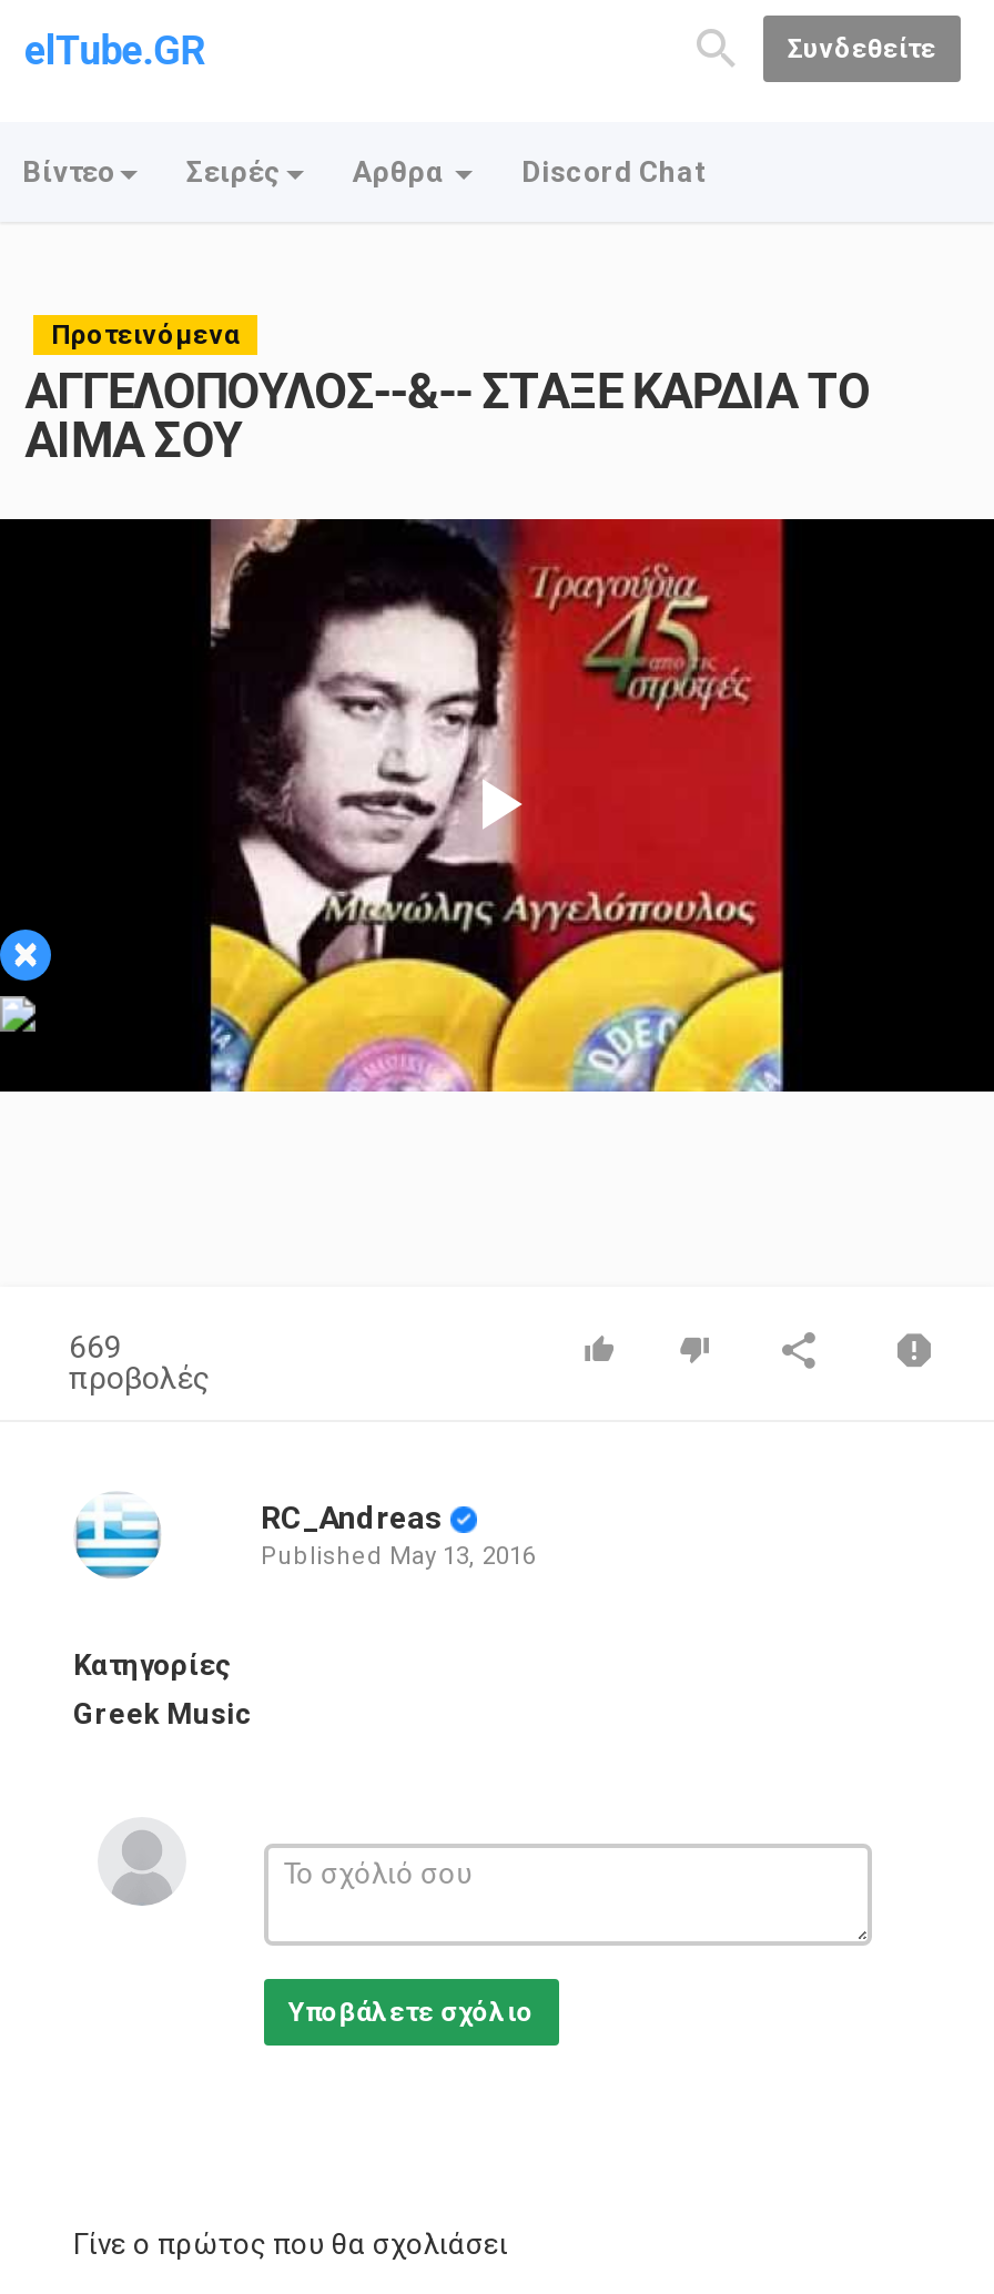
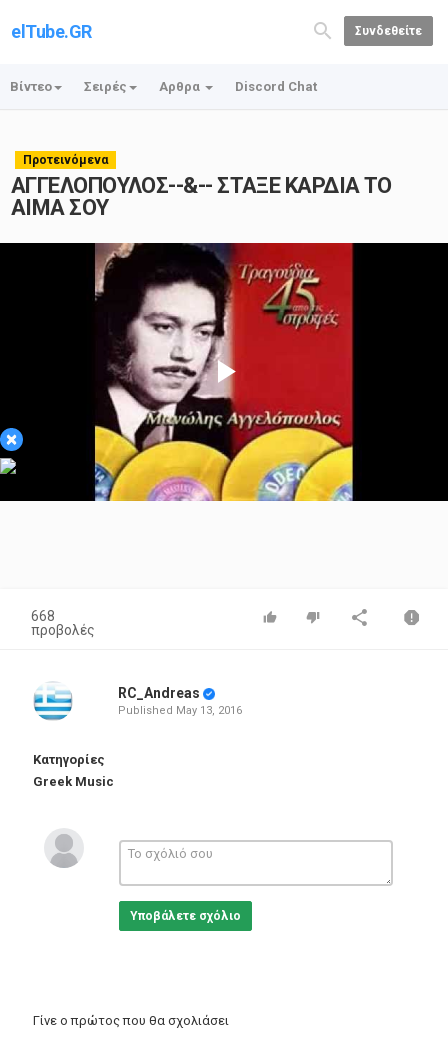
[69,1329,122,1364] 669 -> [31,608,55,624] 668

